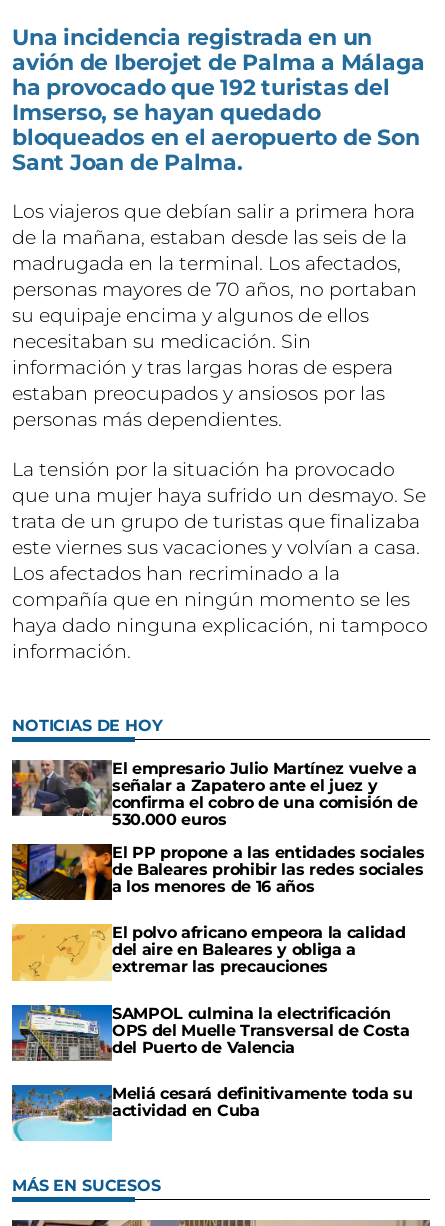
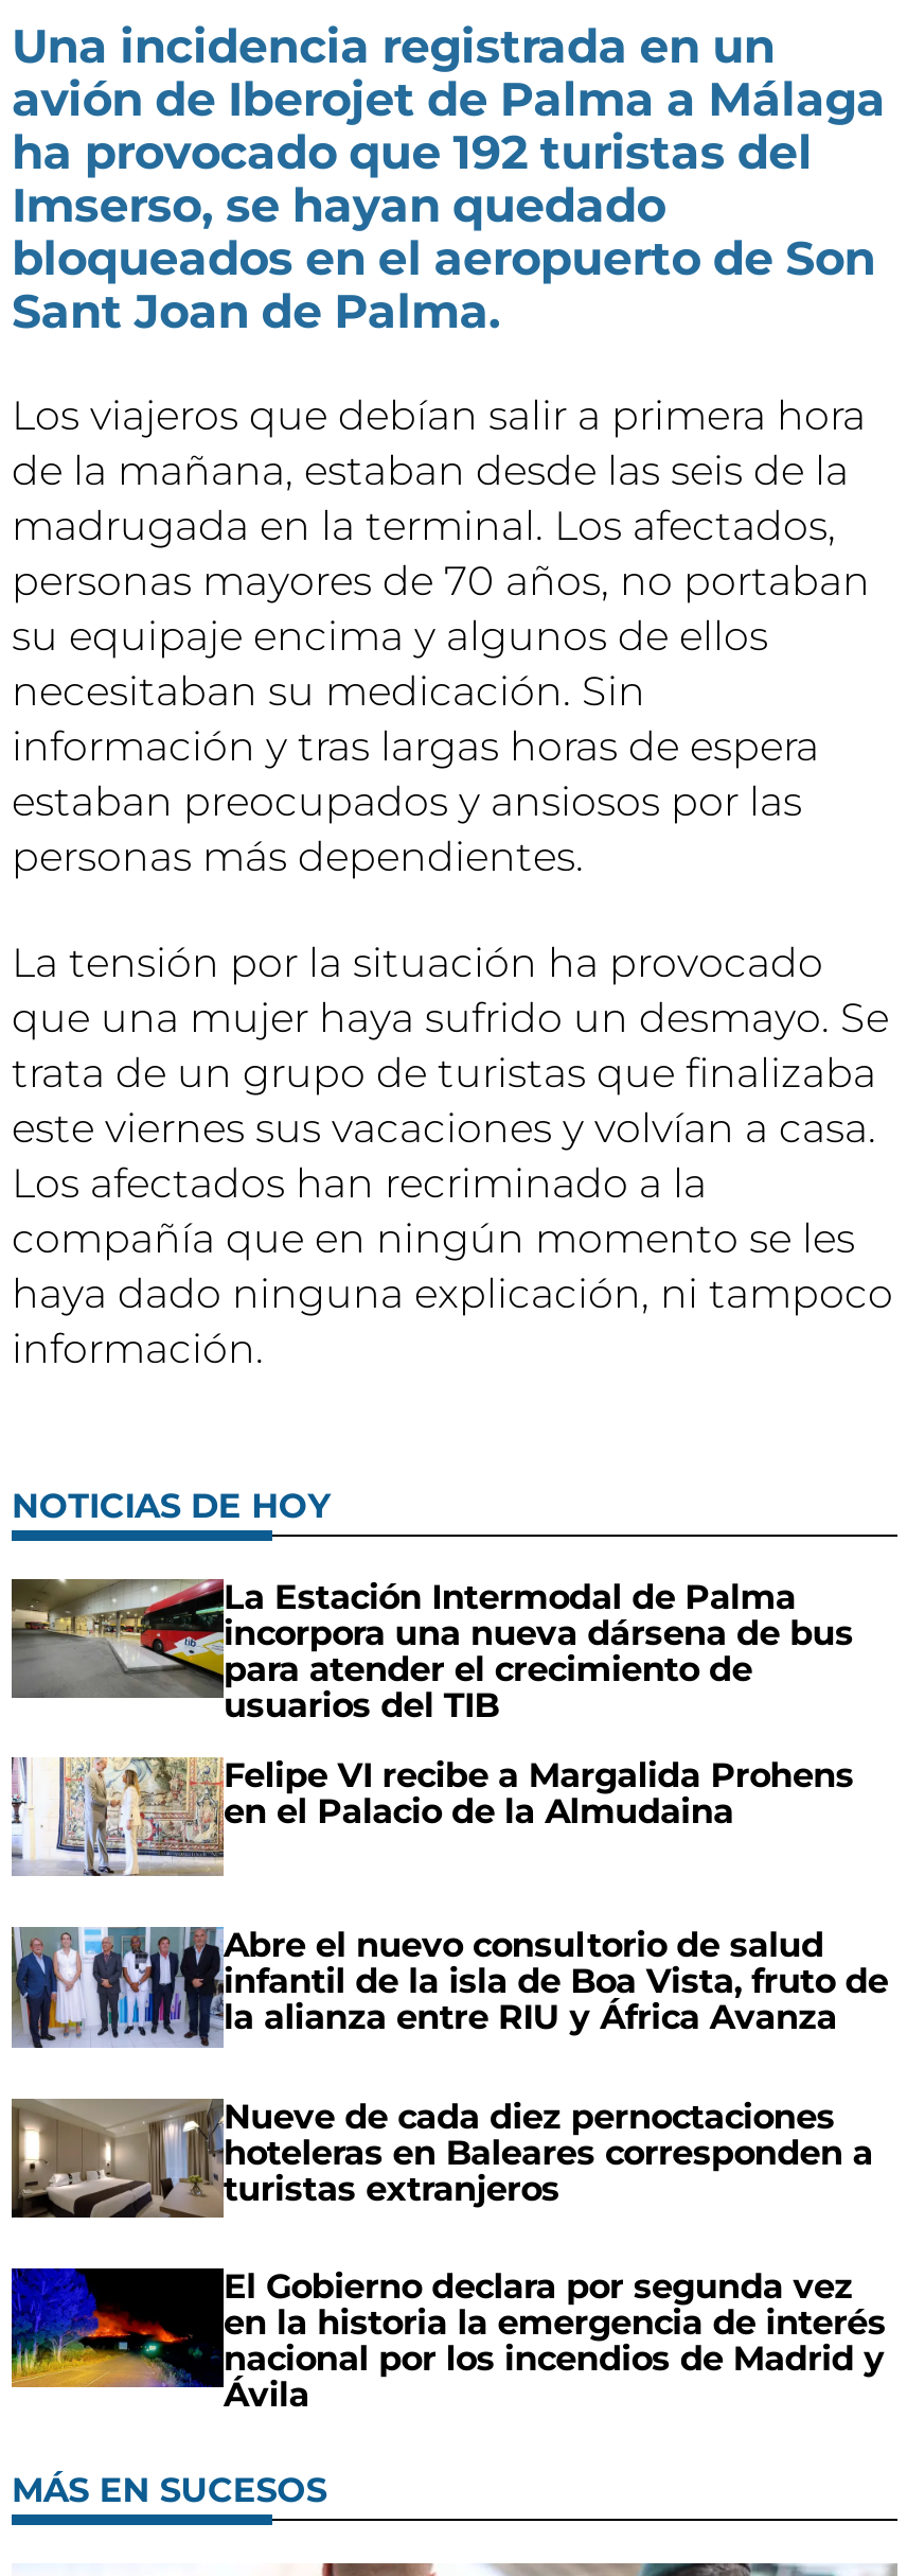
[12,759,417,829] [image] | El empresario Julio Martínez vuelve a | señalar a Zapatero ante el juez y | confirma el cobro de una comisión de | 530.000 euros -> [12,1577,853,1726] [image] | La Estación Intermodal de Palma | incorpora una nueva dársena de bus | para atender el crecimiento de | usuarios del TIB
[11,843,425,901] [image] | El PP propone a las entidades sociales | de Baleares prohibir las redes sociales | a los menores de 16 años -> [12,1755,854,1878] [image] | Felipe VI recibe a Margalida Prohens | en el Palacio de la Almudaina
[11,923,405,982] [image] | El polvo africano empeora la calidad | del aire en Baleares y obliga a | extremar las precauciones -> [10,1925,888,2050] [image] | Abre el nuevo consultorio de salud | infantil de la isla de Boa Vista, fruto de | la alianza entre RIU y África Avanza
[11,1004,410,1062] [image] | SAMPOL culmina la electrificación | OPS del Muelle Transversal de Costa | del Puerto de Valencia -> [10,2096,873,2220] [image] | Nueve de cada diez pernoctaciones | hoteleras en Baleares corresponden a | turistas extranjeros
[11,1084,412,1142] [image] | Meliá cesará definitivamente toda su | actividad en Cuba -> [10,2266,886,2415] [image] | El Gobierno declara por segunda vez | en la historia la emergencia de interés | nacional por los incendios de Madrid y | Ávila

